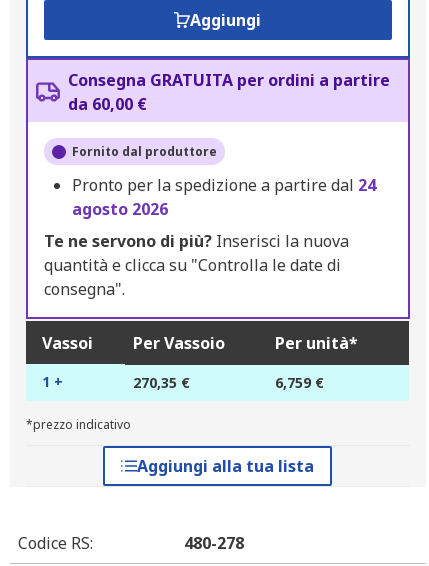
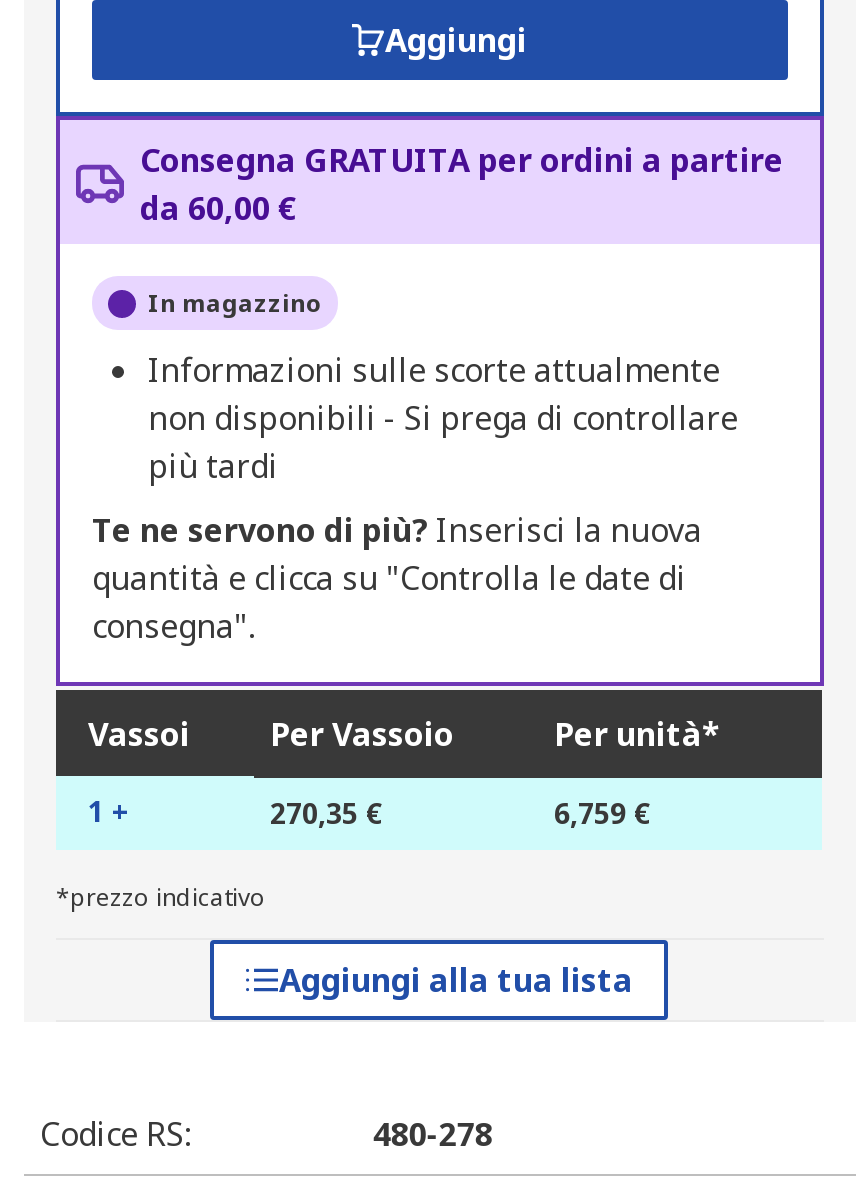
[72,143,217,160] Fornito dal produttore -> [148,287,322,321] In magazzino
[72,174,376,220] Pronto per la spedizione a partire dal 24 | agosto 2026 -> [148,349,738,489] Informazioni sulle scorte attualmente | non disponibili - Si prega di controllare | più tardi

